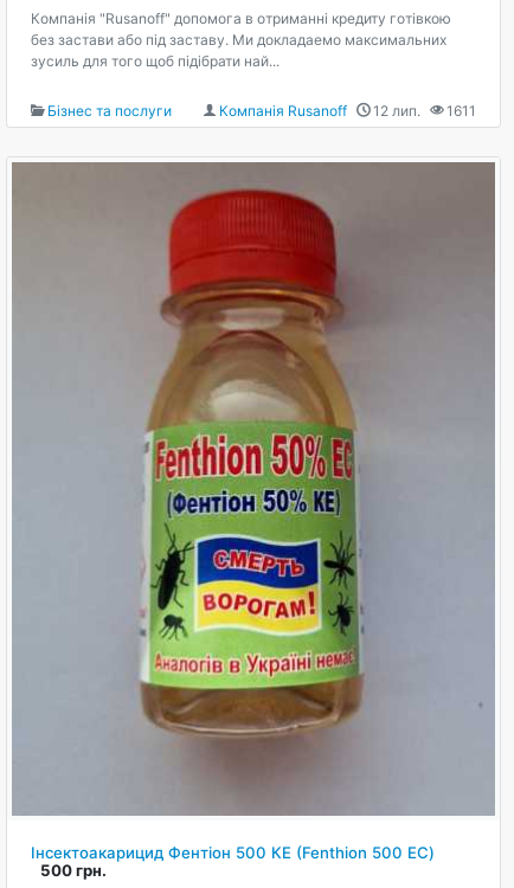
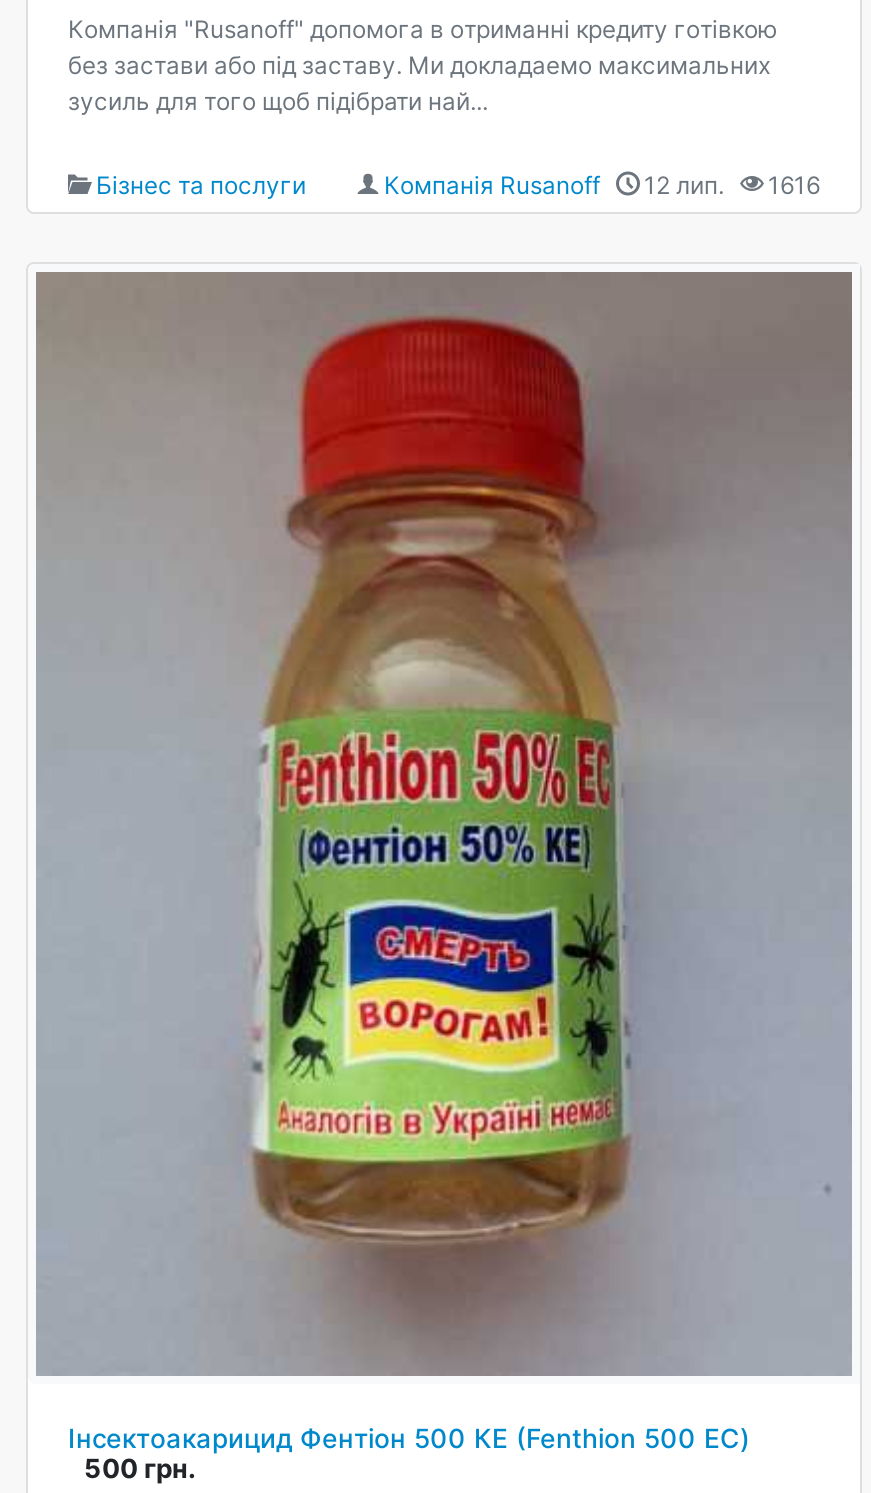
[219,102,476,120] Компанія Rusanoff 12 лип. 1611 -> [384,171,820,201] Компанія Rusanoff 12 лип. 1616

